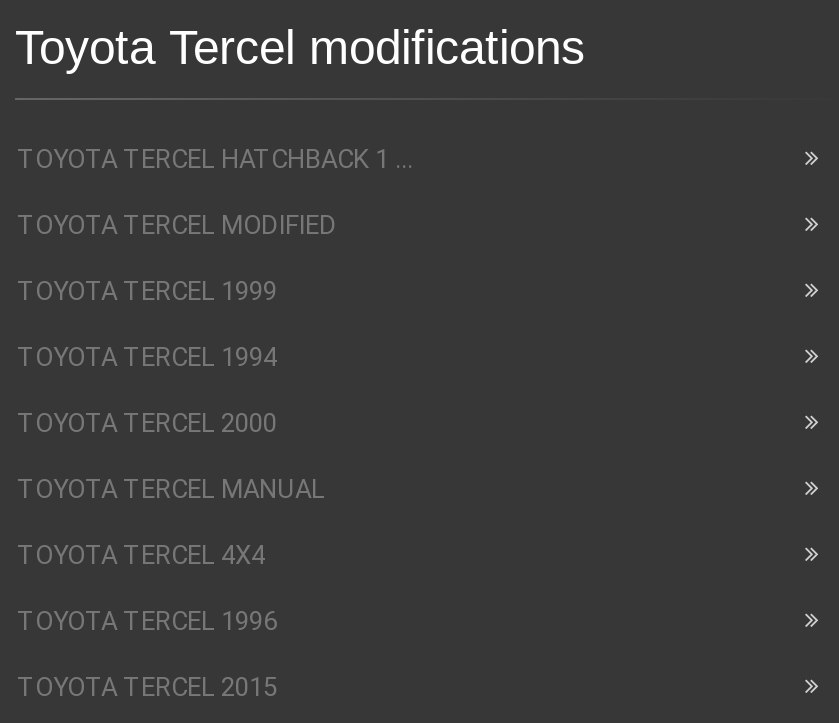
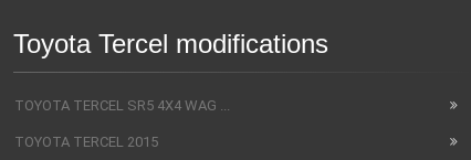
[17,143,413,635] TOYOTA TERCEL HATCHBACK 1 ... | TOYOTA TERCEL MODIFIED | TOYOTA TERCEL 1999 | TOYOTA TERCEL 1994 | TOYOTA TERCEL 2000 | TOYOTA TERCEL MANUAL | TOYOTA TERCEL 4X4 | TOYOTA TERCEL 1996 -> [14,97,230,114] TOYOTA TERCEL SR5 4X4 WAG ...

